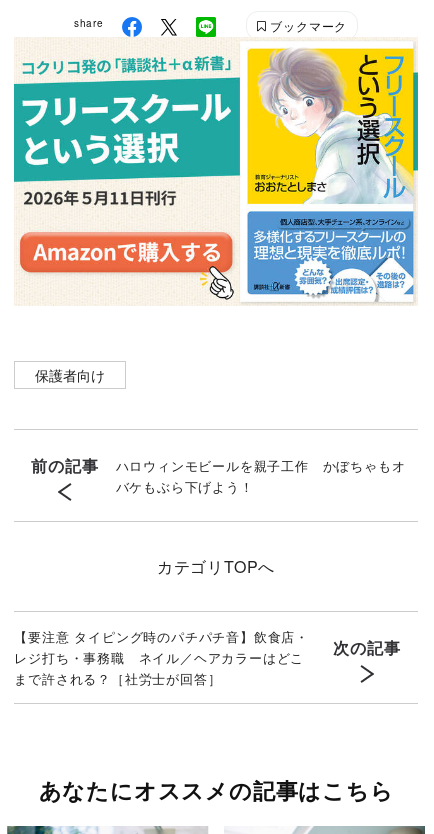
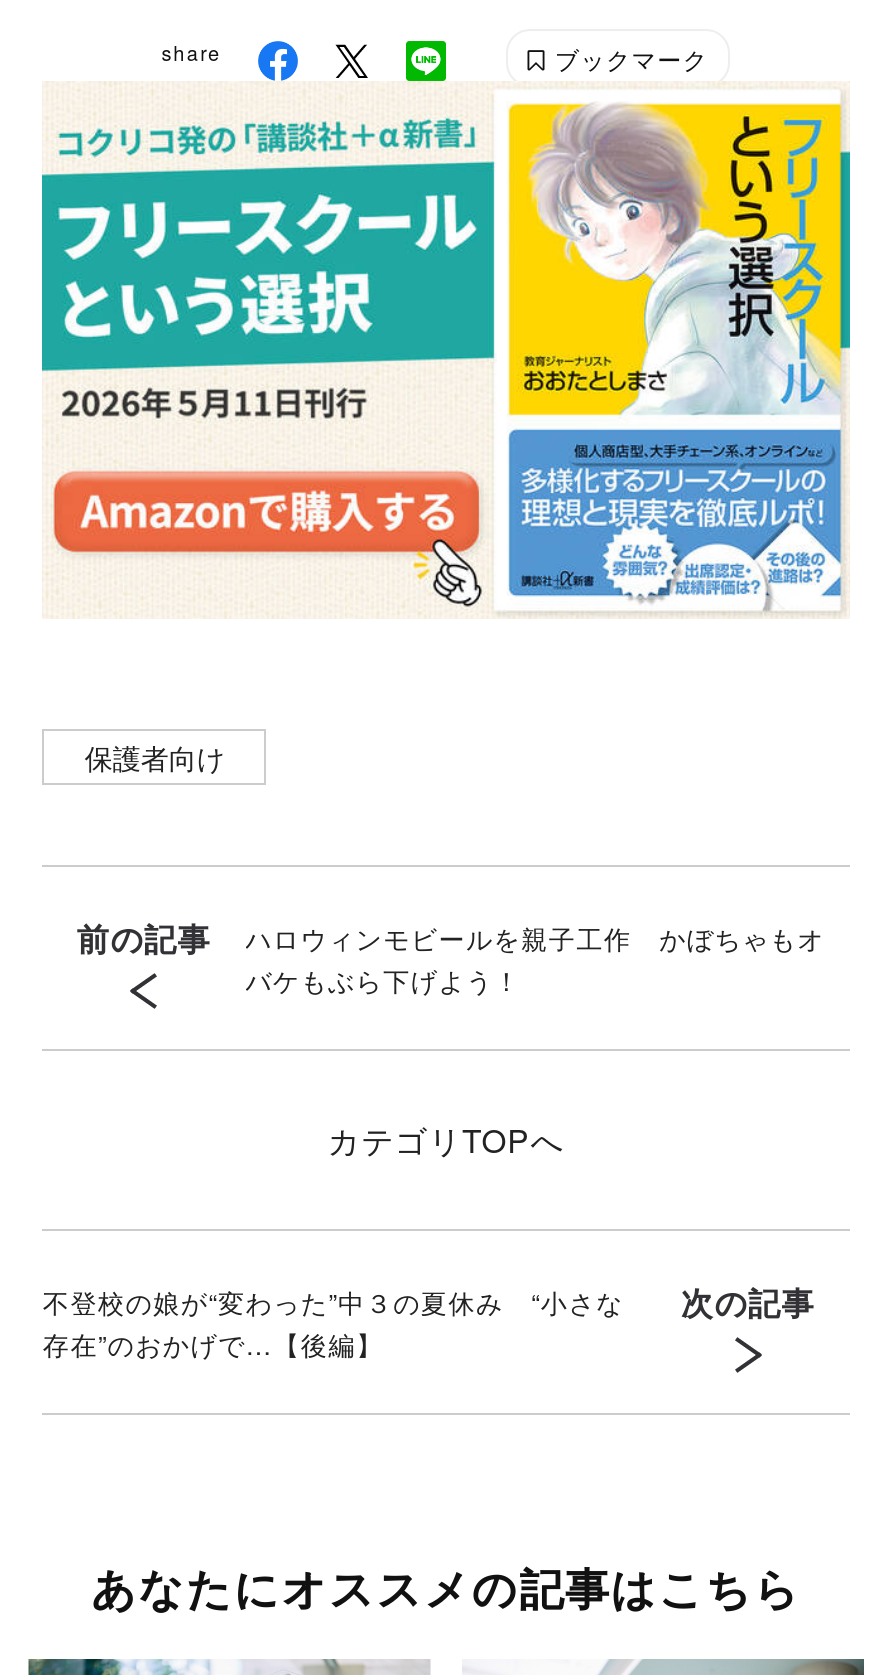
[14,627,309,688] 【要注意 タイピング時のパチパチ音】飲食店・ | レジ打ち・事務職 ネイル／ヘアカラーはどこ | まで許される？［社労士が回答］ -> [43,1282,624,1362] 不登校の娘が“変わった”中３の夏休み “小さな | 存在”のおかげで…【後編】

